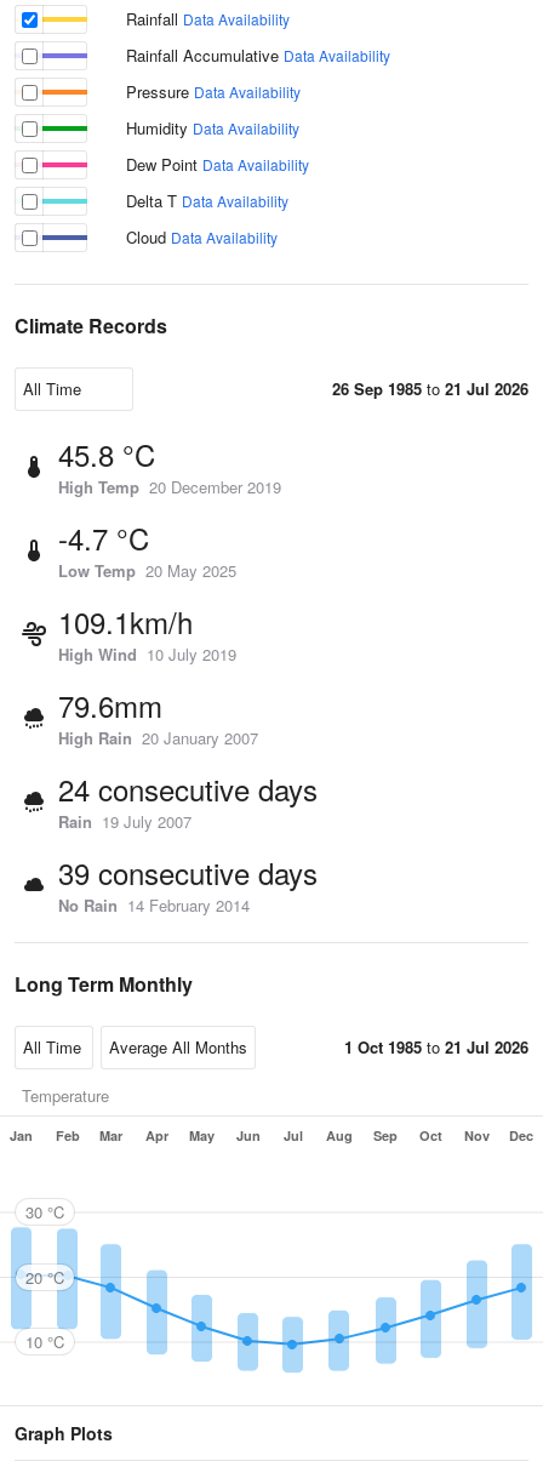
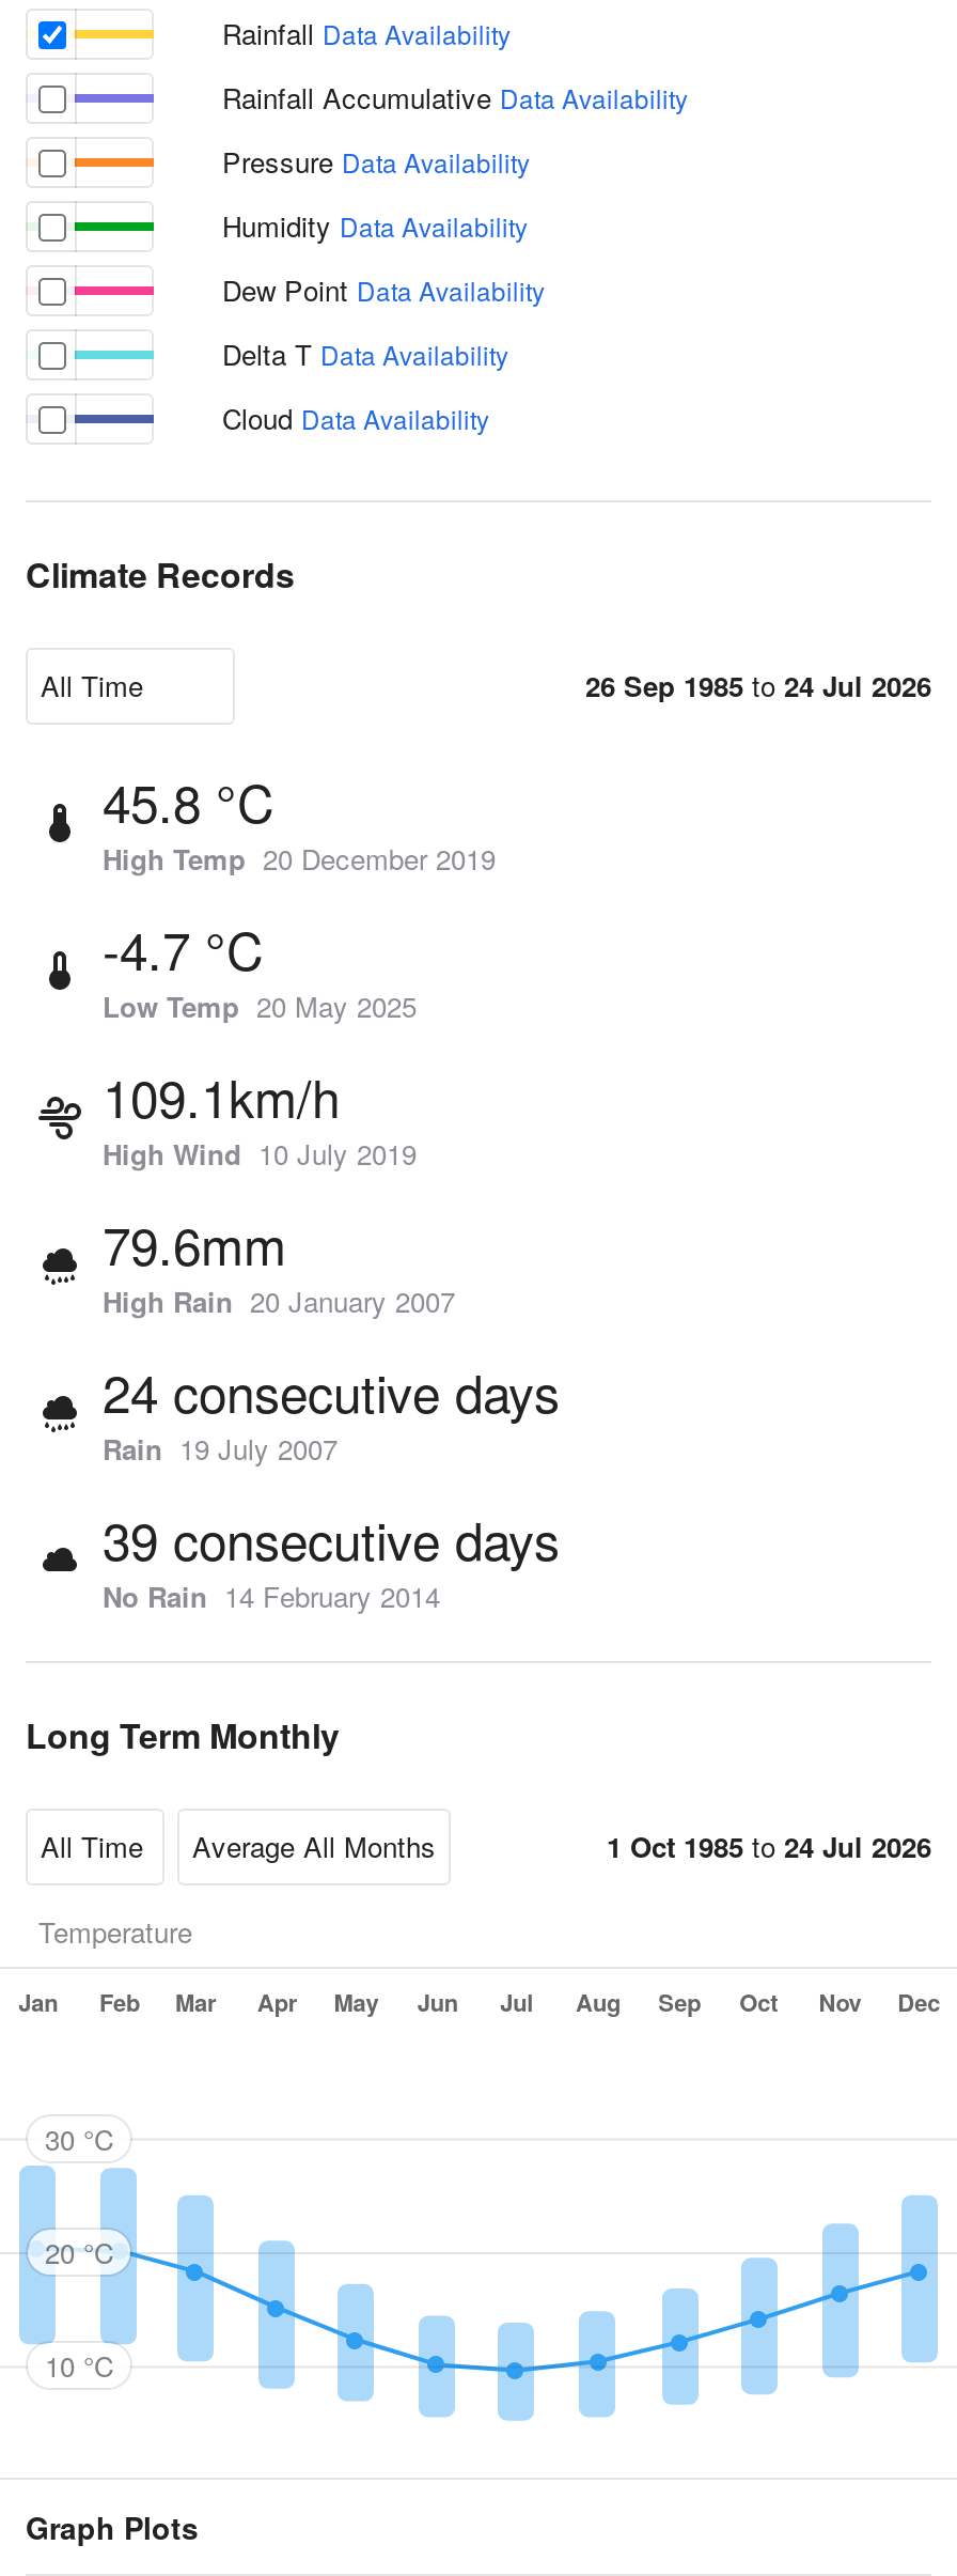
[332,377,528,400] 26 Sep 1985 to 21 Jul 2026 -> [585,665,931,705] 26 Sep 1985 to 24 Jul 2026
[344,1035,528,1058] 1 Oct 1985 to 21 Jul 2026 -> [607,1826,931,1866] 1 Oct 1985 to 24 Jul 2026

